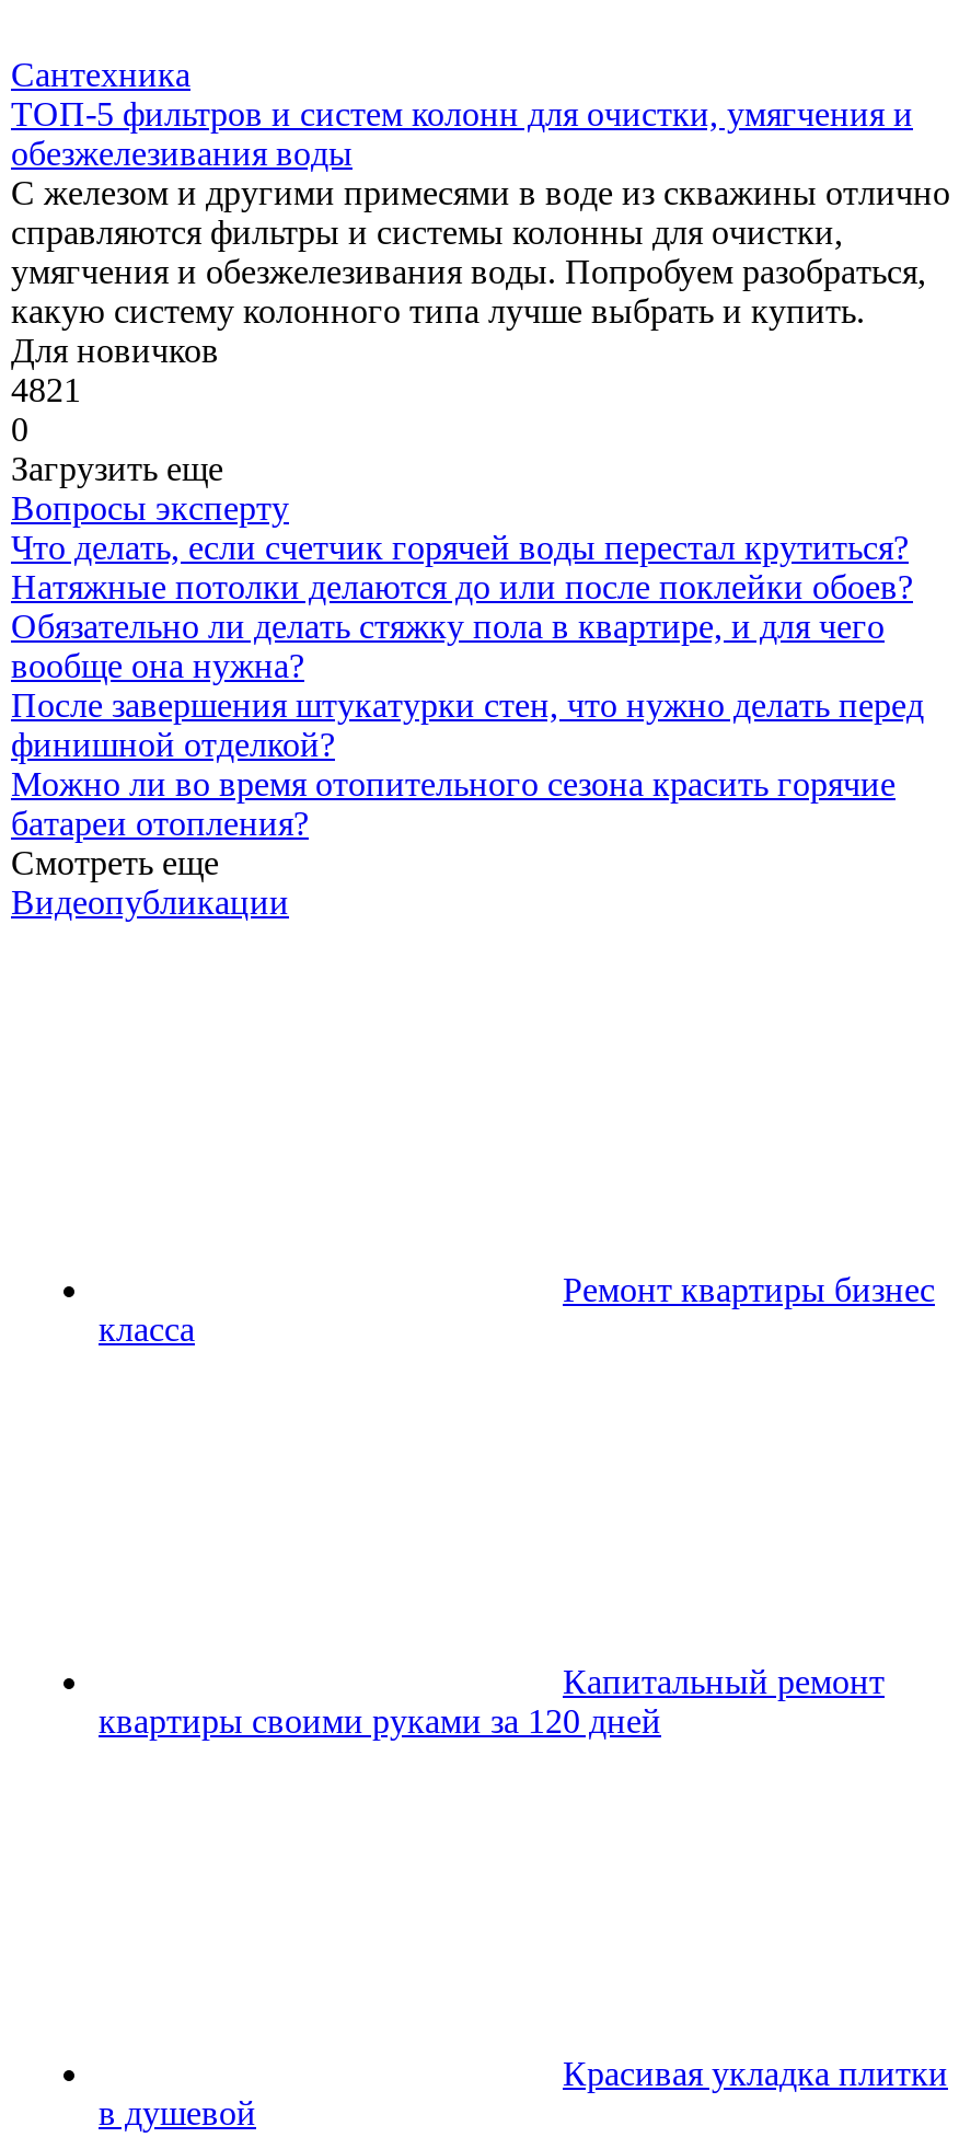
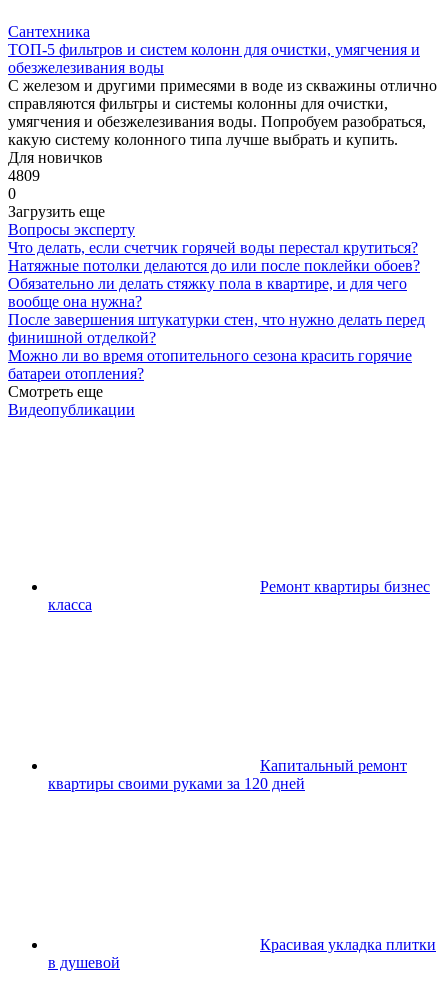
[11,371,81,408] 4821 -> [8,167,40,184] 4809

